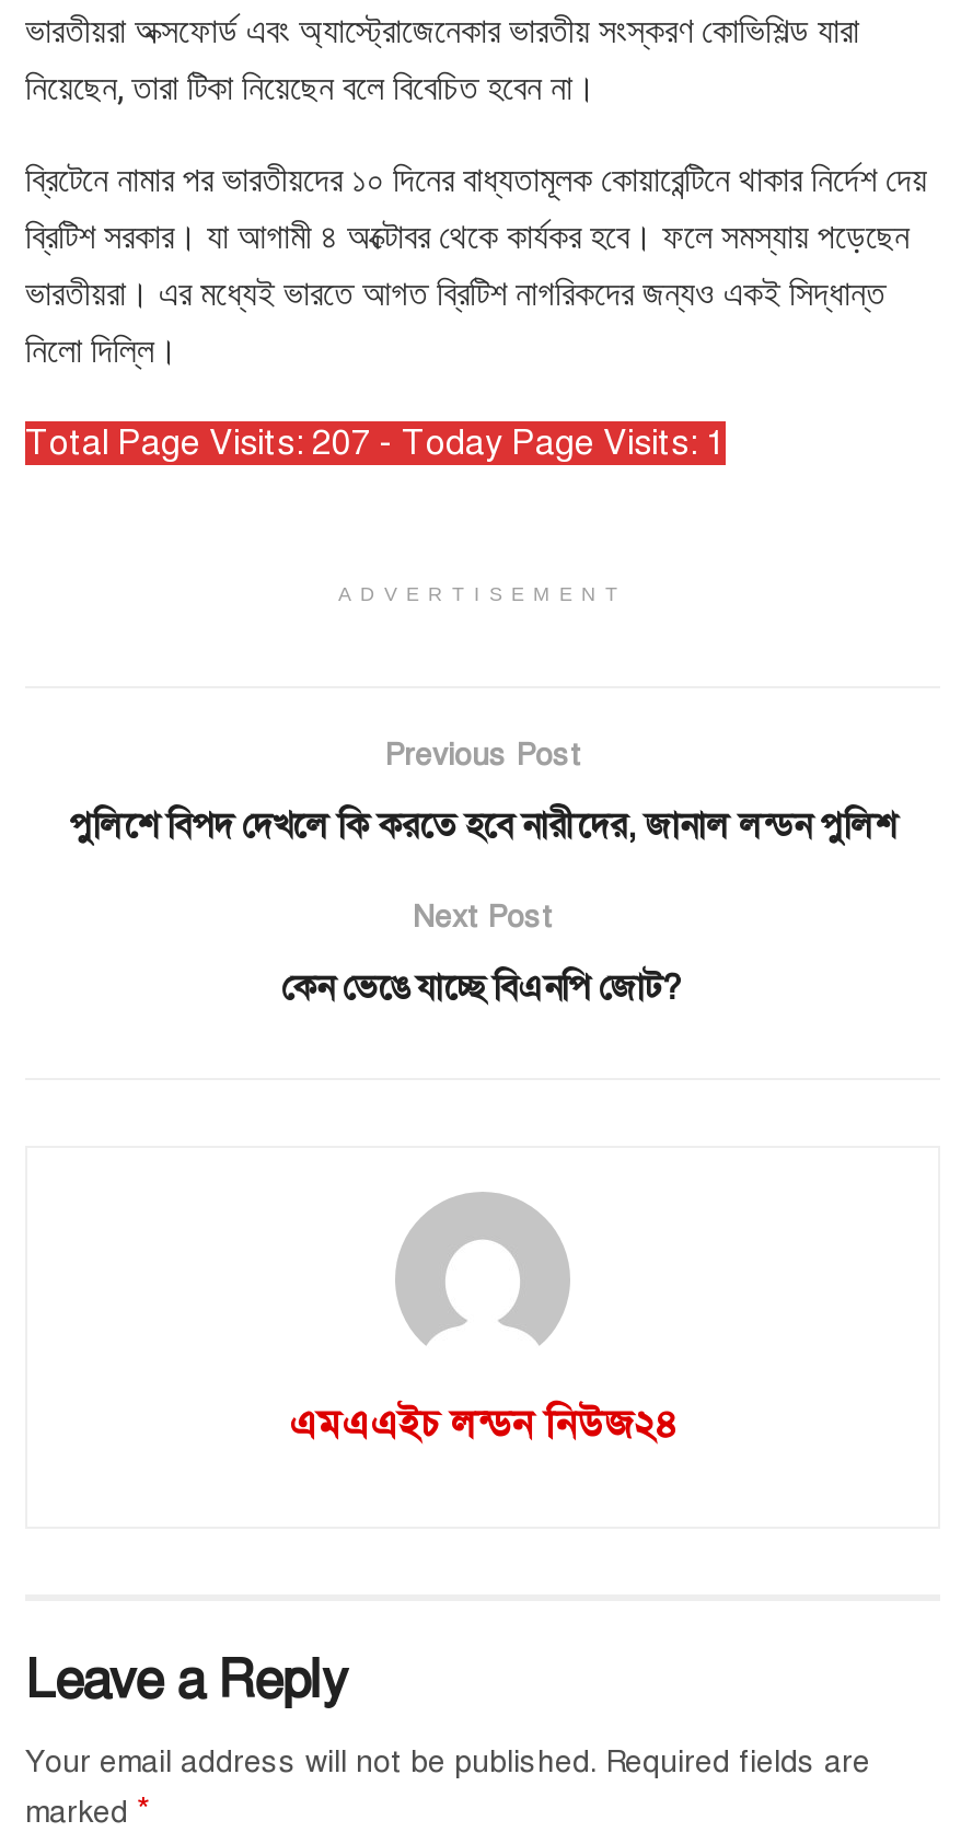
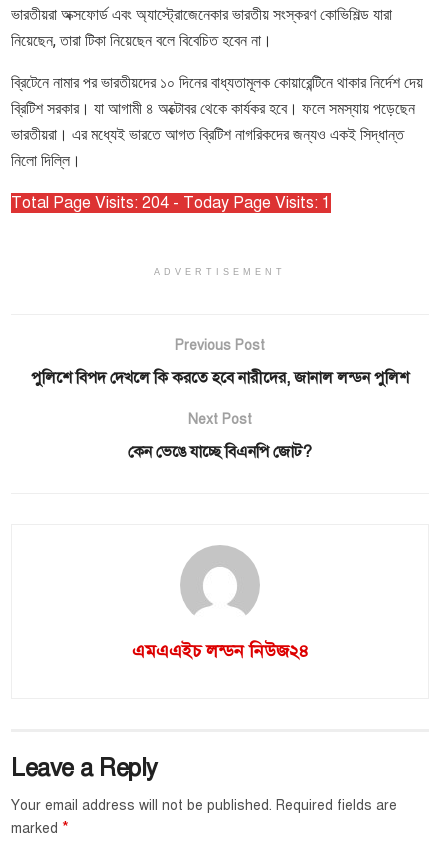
[25,421,726,465] Total Page Visits: 207 - Today Page Visits: 1 -> [11,193,331,213] Total Page Visits: 204 - Today Page Visits: 1

